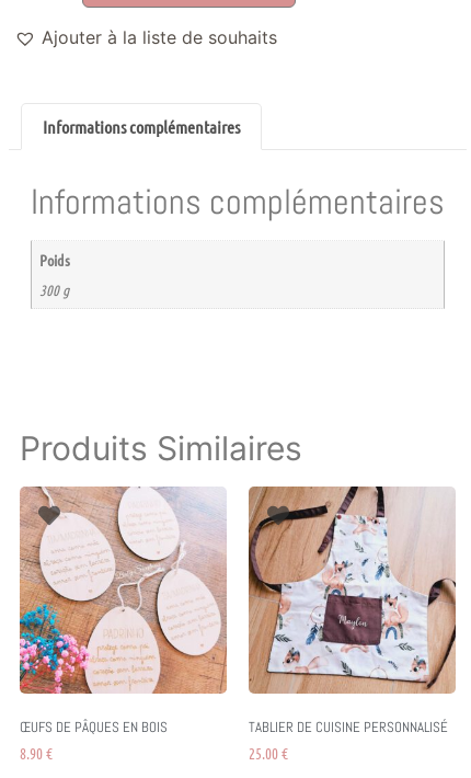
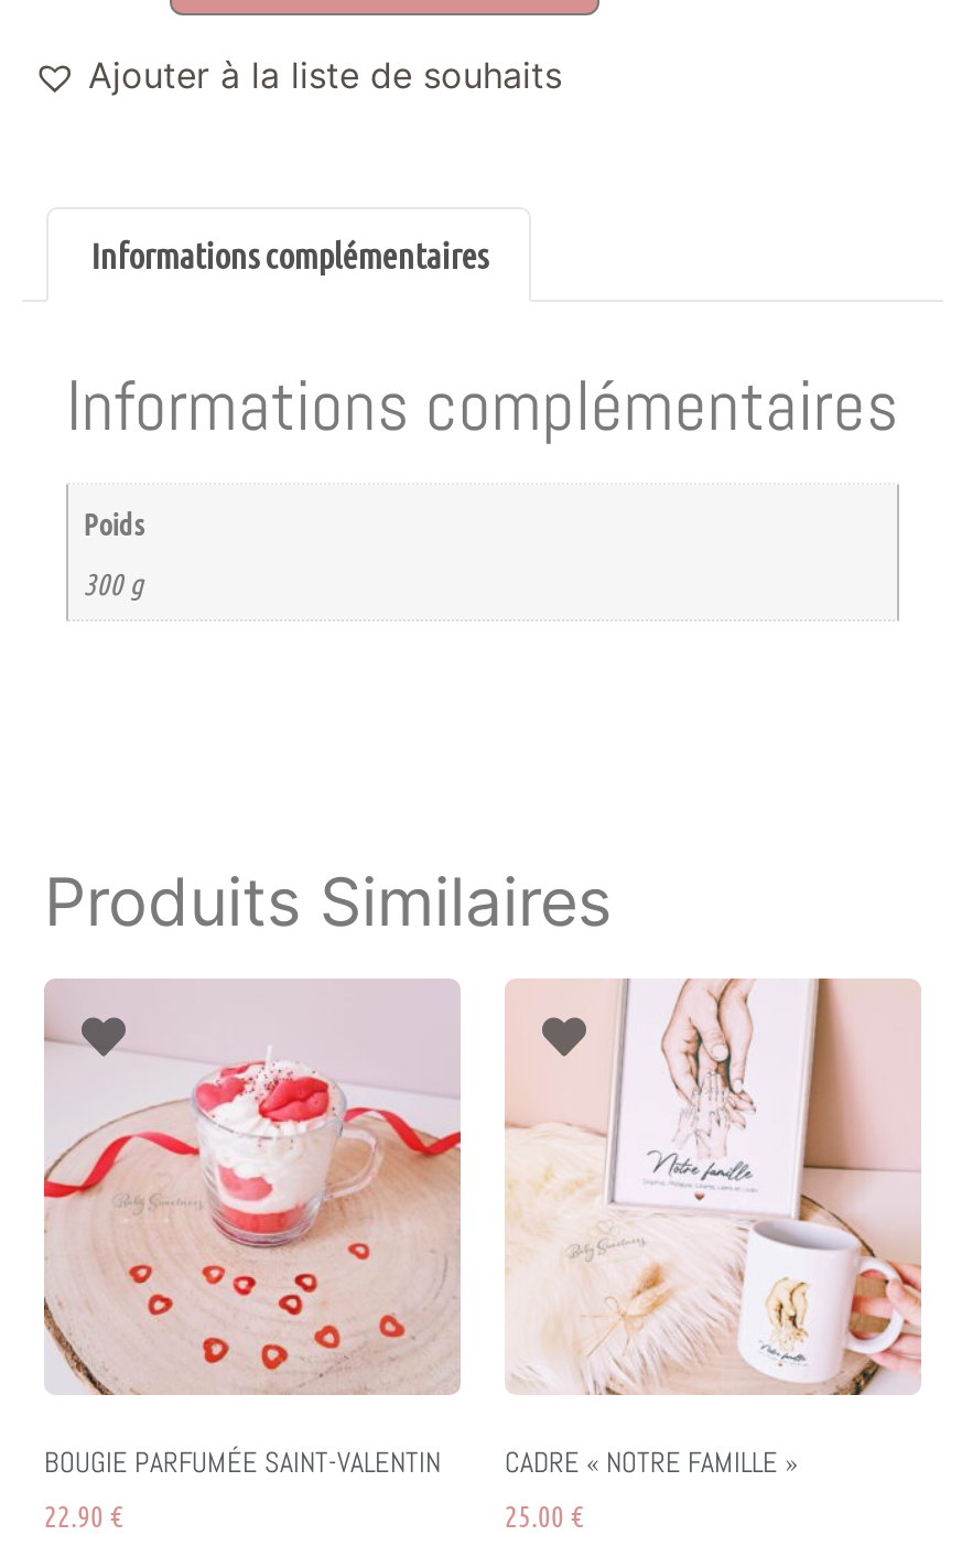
[19,487,227,763] [image] | ŒUFS DE PÂQUES EN BOIS | 8.90 € -> [42,981,463,1534] [image] | BOUGIE PARFUMÉE SAINT-VALENTIN | 22.90 €
[248,485,457,736] [image] | TABLIER DE CUISINE PERSONNALISÉ -> [505,976,923,1481] [image] | CADRE « NOTRE FAMILLE »

